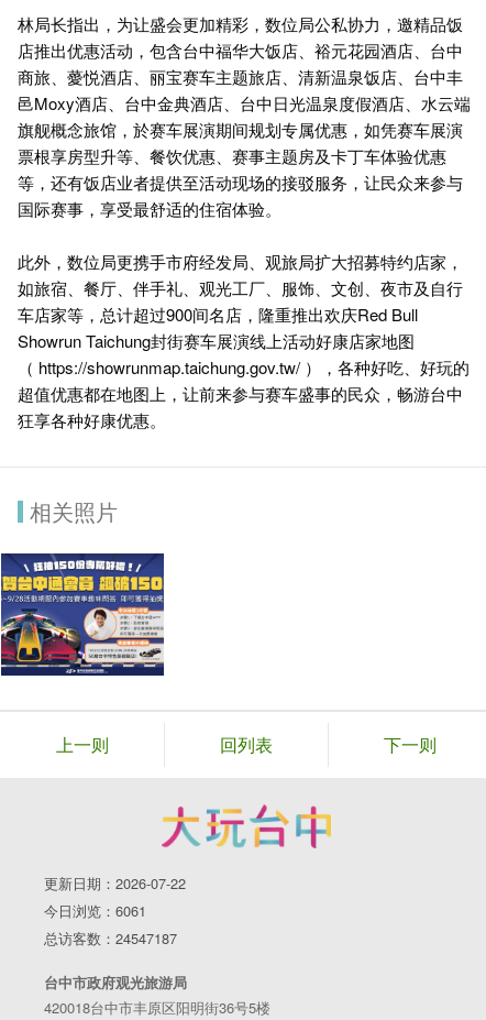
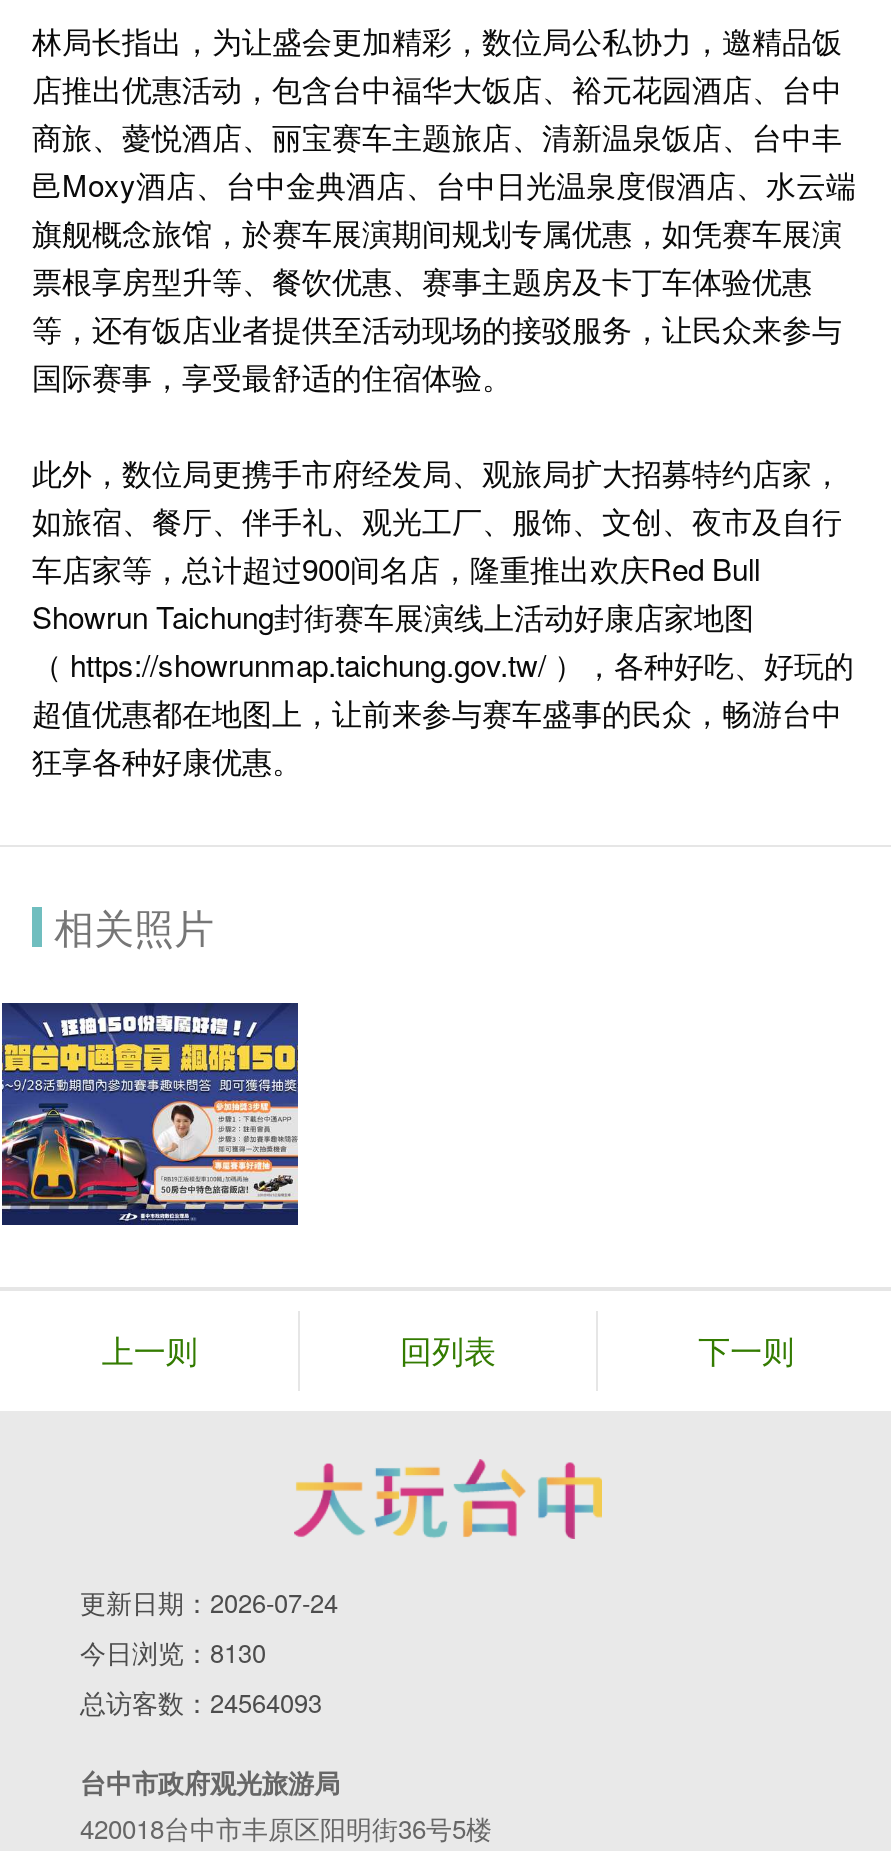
[44,872,186,893] 更新日期：2026-07-22 -> [80,1583,338,1621] 更新日期：2026-07-24
[44,900,146,921] 今日浏览：6061 -> [80,1633,266,1671] 今日浏览：8130
[44,927,177,948] 总访客数：24547187 -> [80,1683,322,1721] 总访客数：24564093

